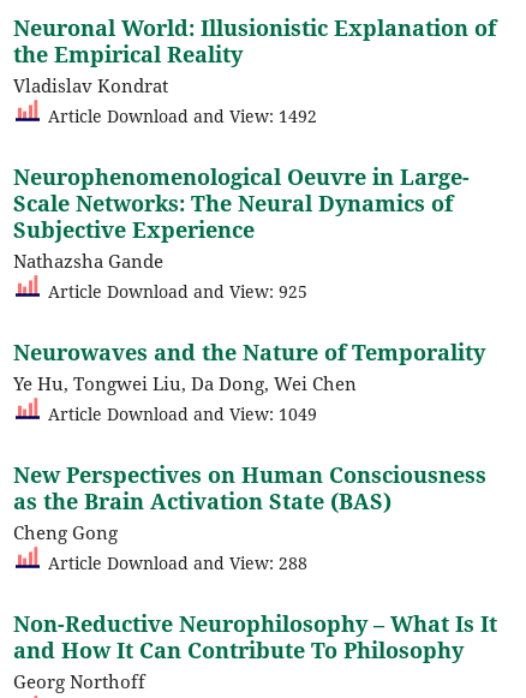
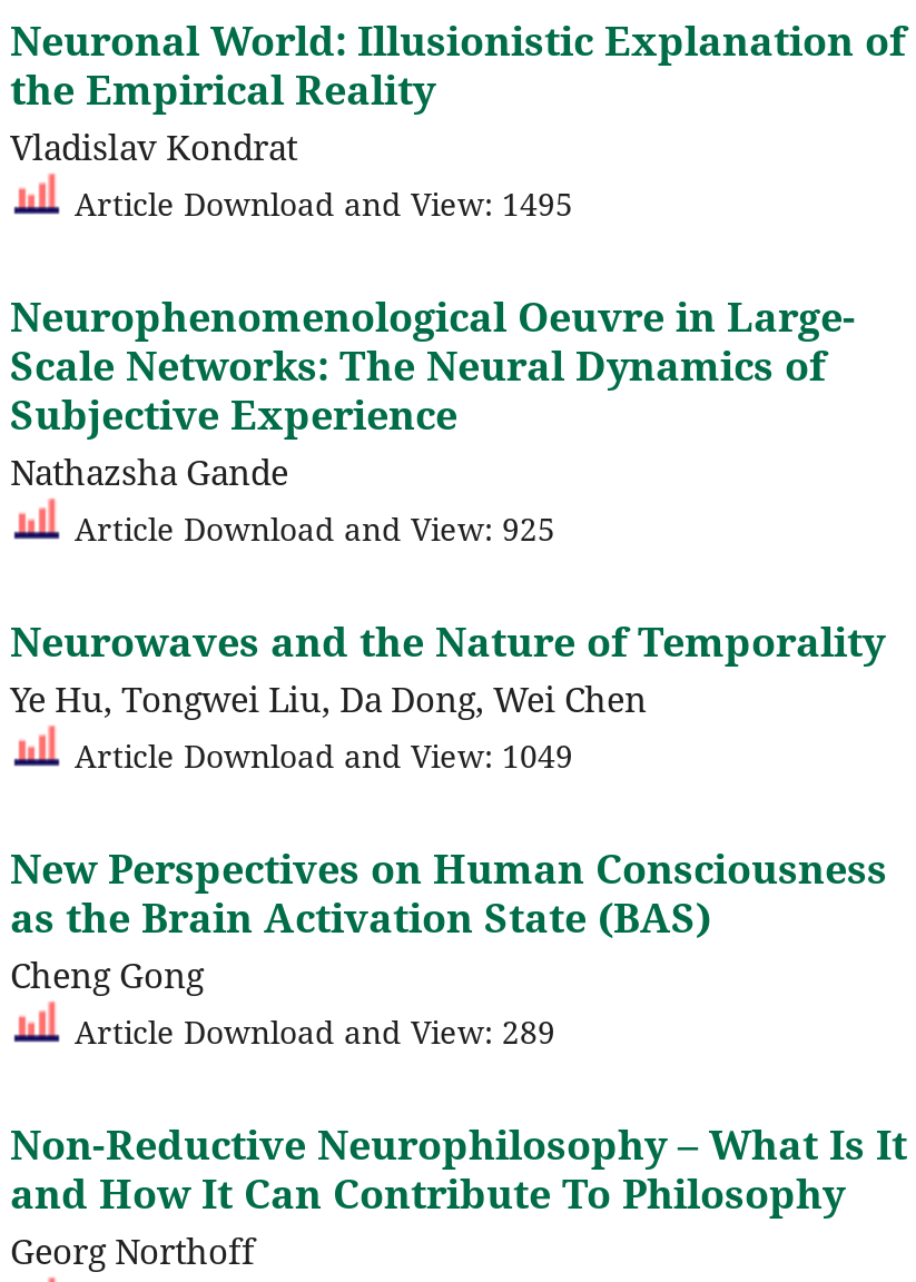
[43,105,317,127] Article Download and View: 1492 -> [66,183,573,225] Article Download and View: 1495
[43,551,307,574] Article Download and View: 288 -> [66,1010,555,1053] Article Download and View: 289

